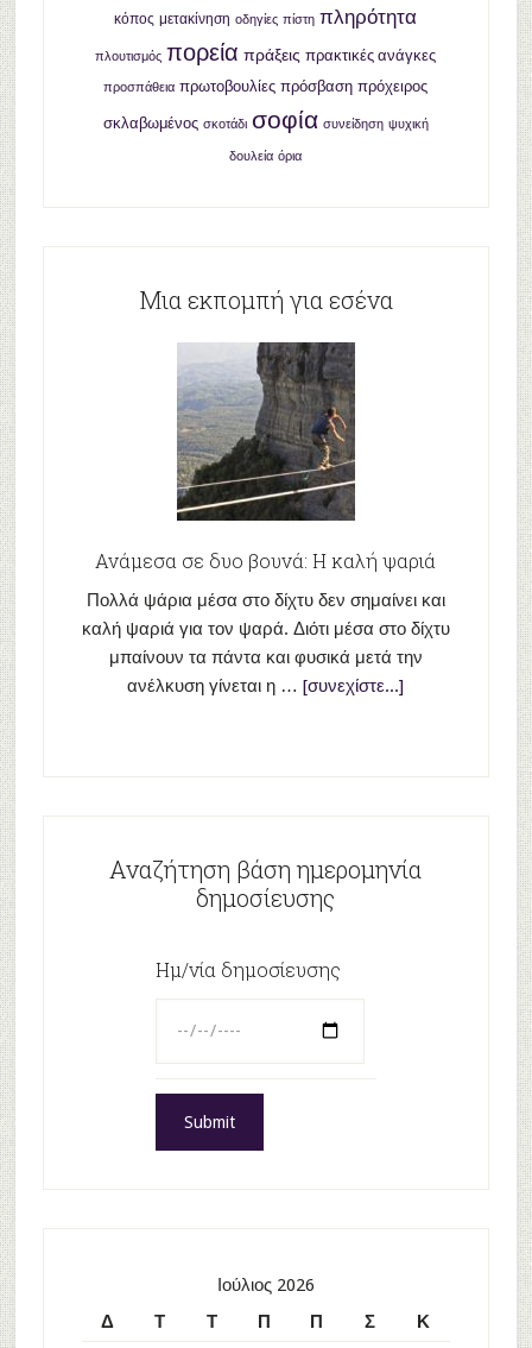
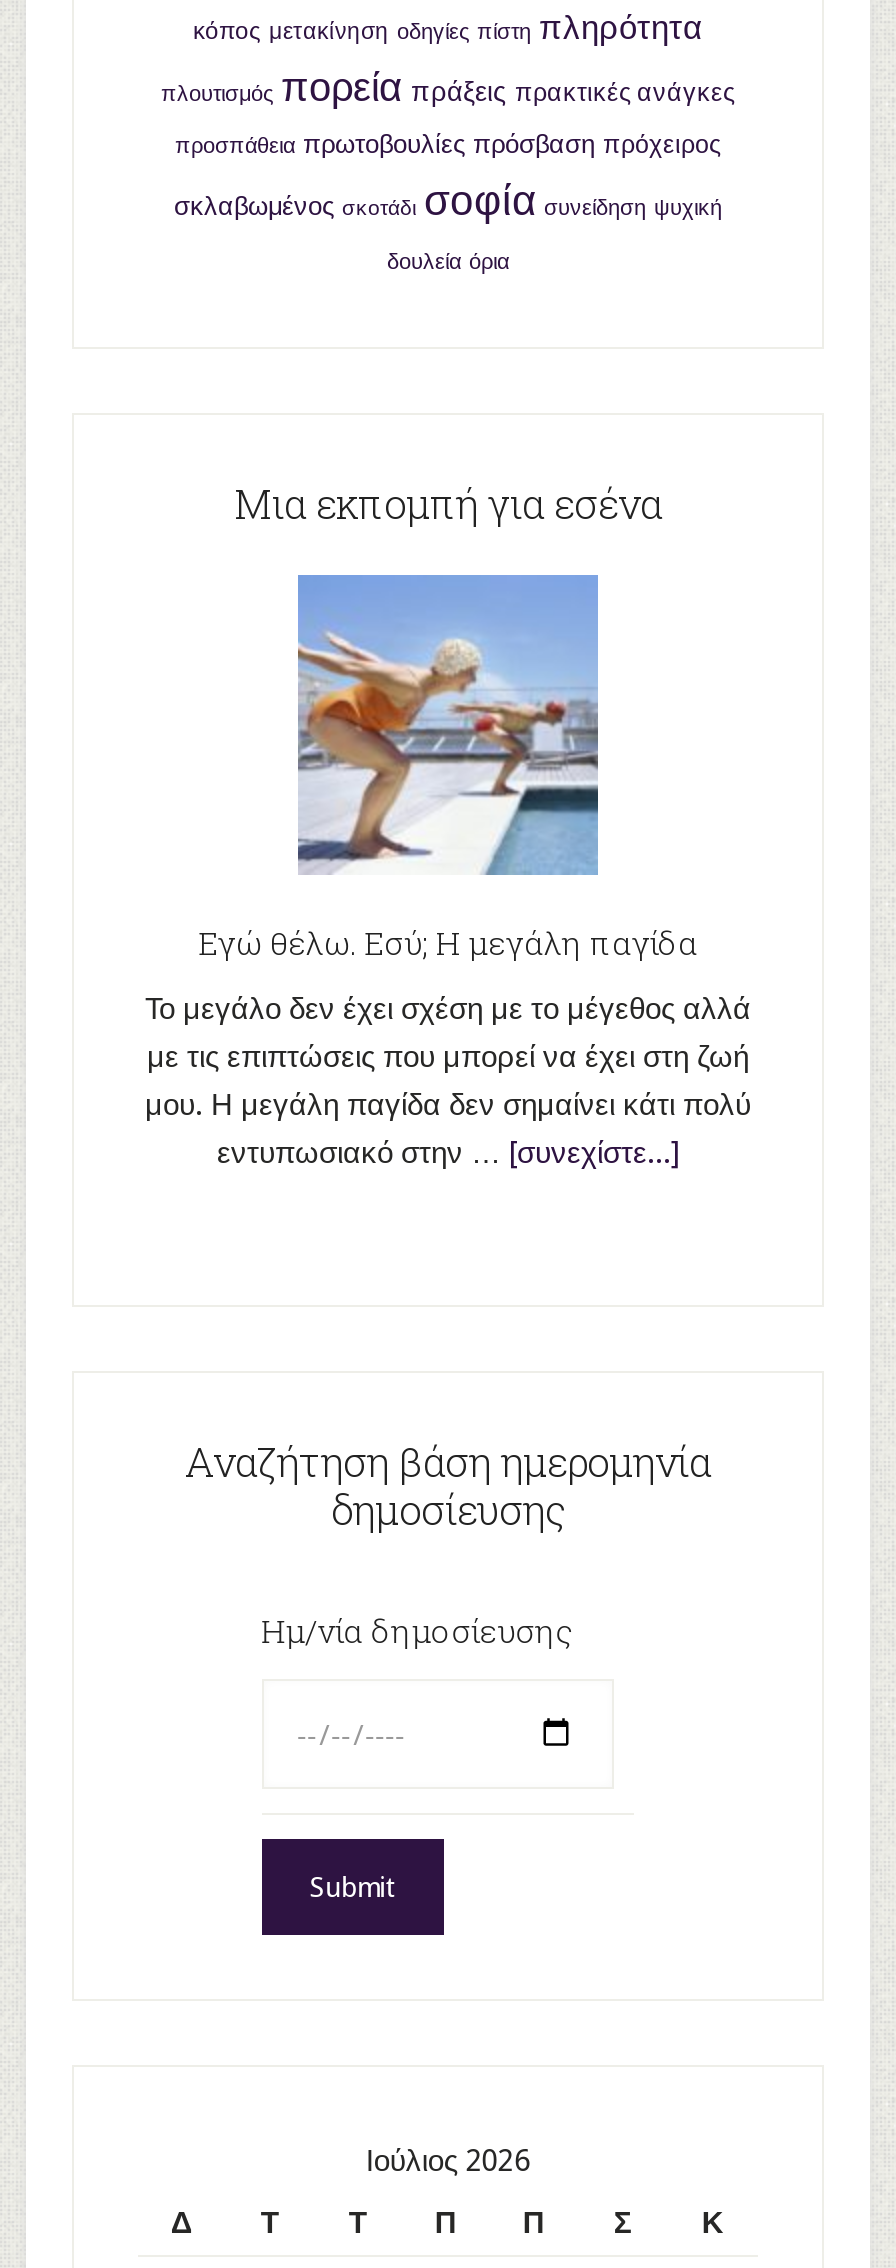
[96,341,436,573] [image] | Ανάμεσα σε δυο βουνά: Η καλή ψαριά -> [198,574,698,964] [image] | Εγώ θέλω. Εσύ; Η μεγάλη παγίδα
[82,590,450,697] Πολλά ψάρια μέσα στο δίχτυ δεν σημαίνει και | καλή ψαριά για τον ψαρά. Διότι μέσα στο δίχτυ | μπαίνουν τα πάντα και φυσικά μετά την | ανέλκυση γίνεται η … [συνεχίστε...] -> [145,992,751,1172] Το μεγάλο δεν έχει σχέση με το μέγεθος αλλά | με τις επιπτώσεις που μπορεί να έχει στη ζωή | μου. Η μεγάλη παγίδα δεν σημαίνει κάτι πολύ | εντυπωσιακό στην … [συνεχίστε...]

